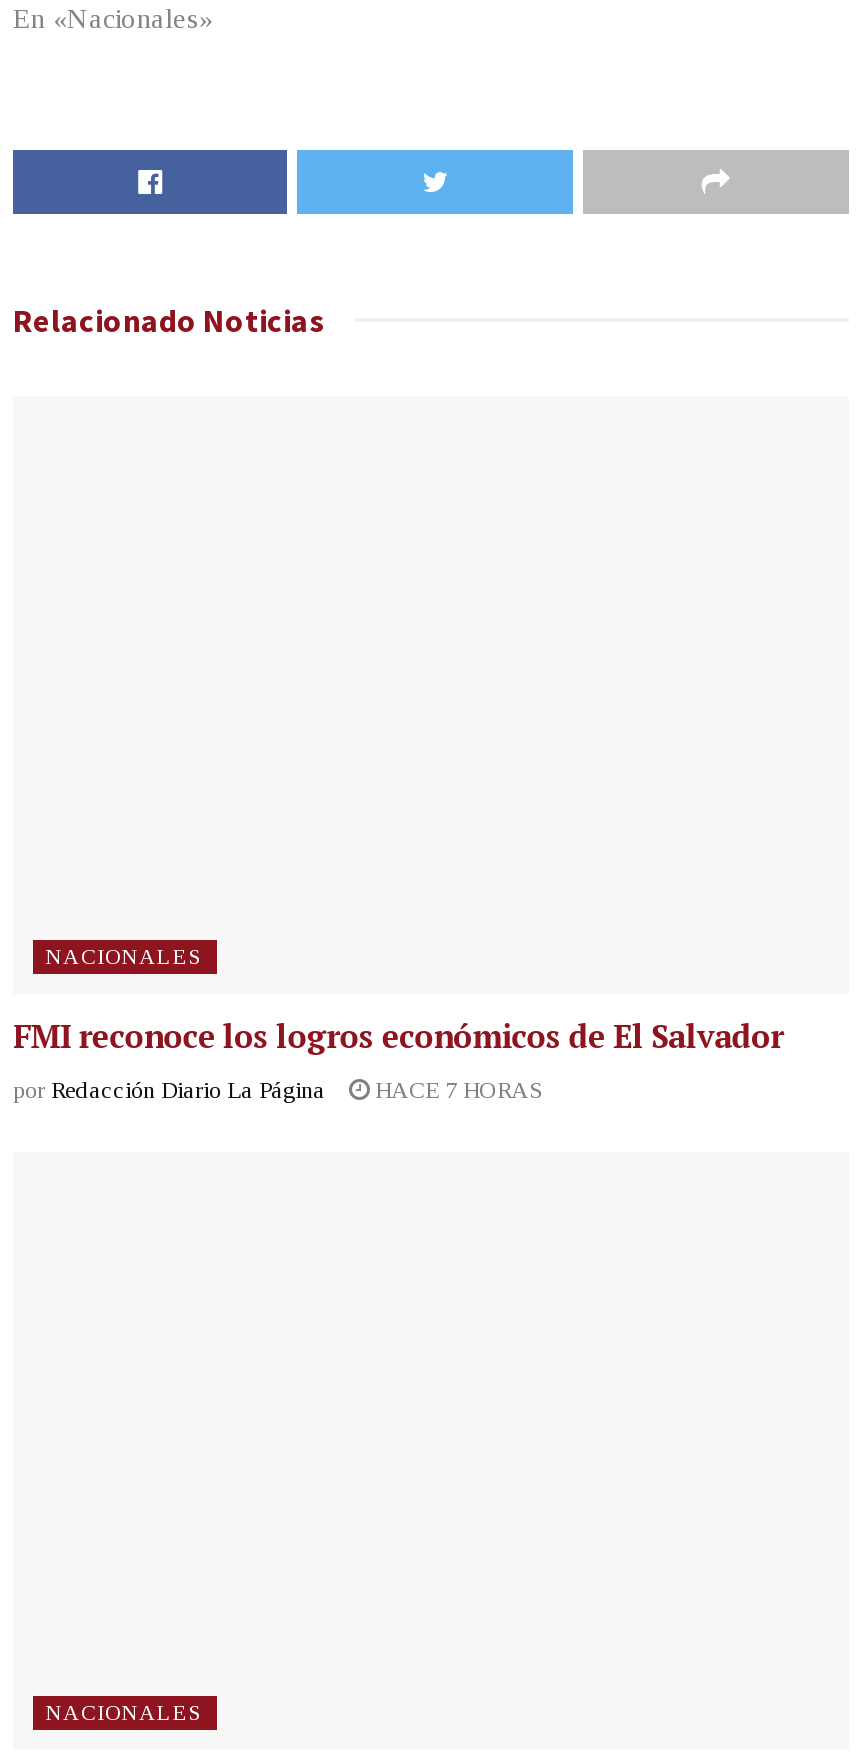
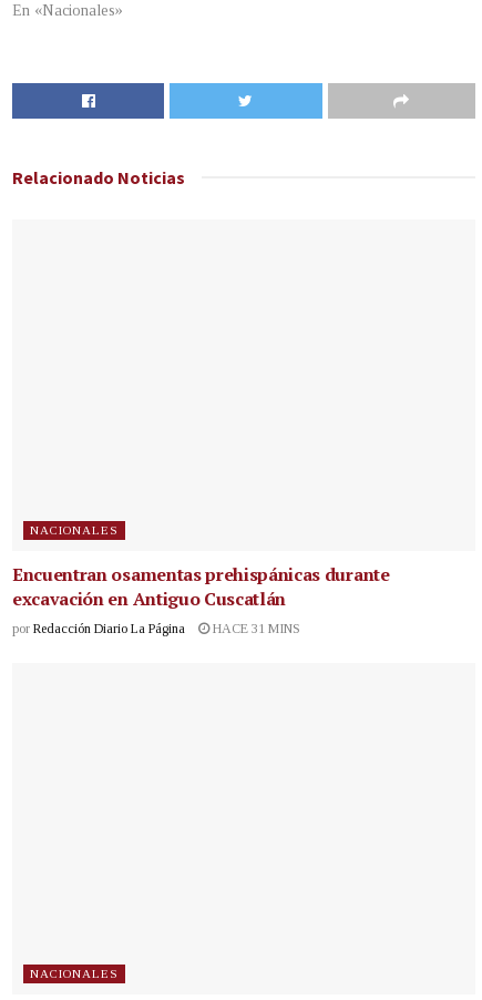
[13,1013,784,1057] FMI reconoce los logros económicos de El Salvador -> [12,562,390,611] Encuentran osamentas prehispánicas durante | excavación en Antiguo Cuscatlán
[13,1075,543,1103] por Redacción Diario La Página HACE 7 HORAS -> [12,621,300,636] por Redacción Diario La Página HACE 31 MINS

